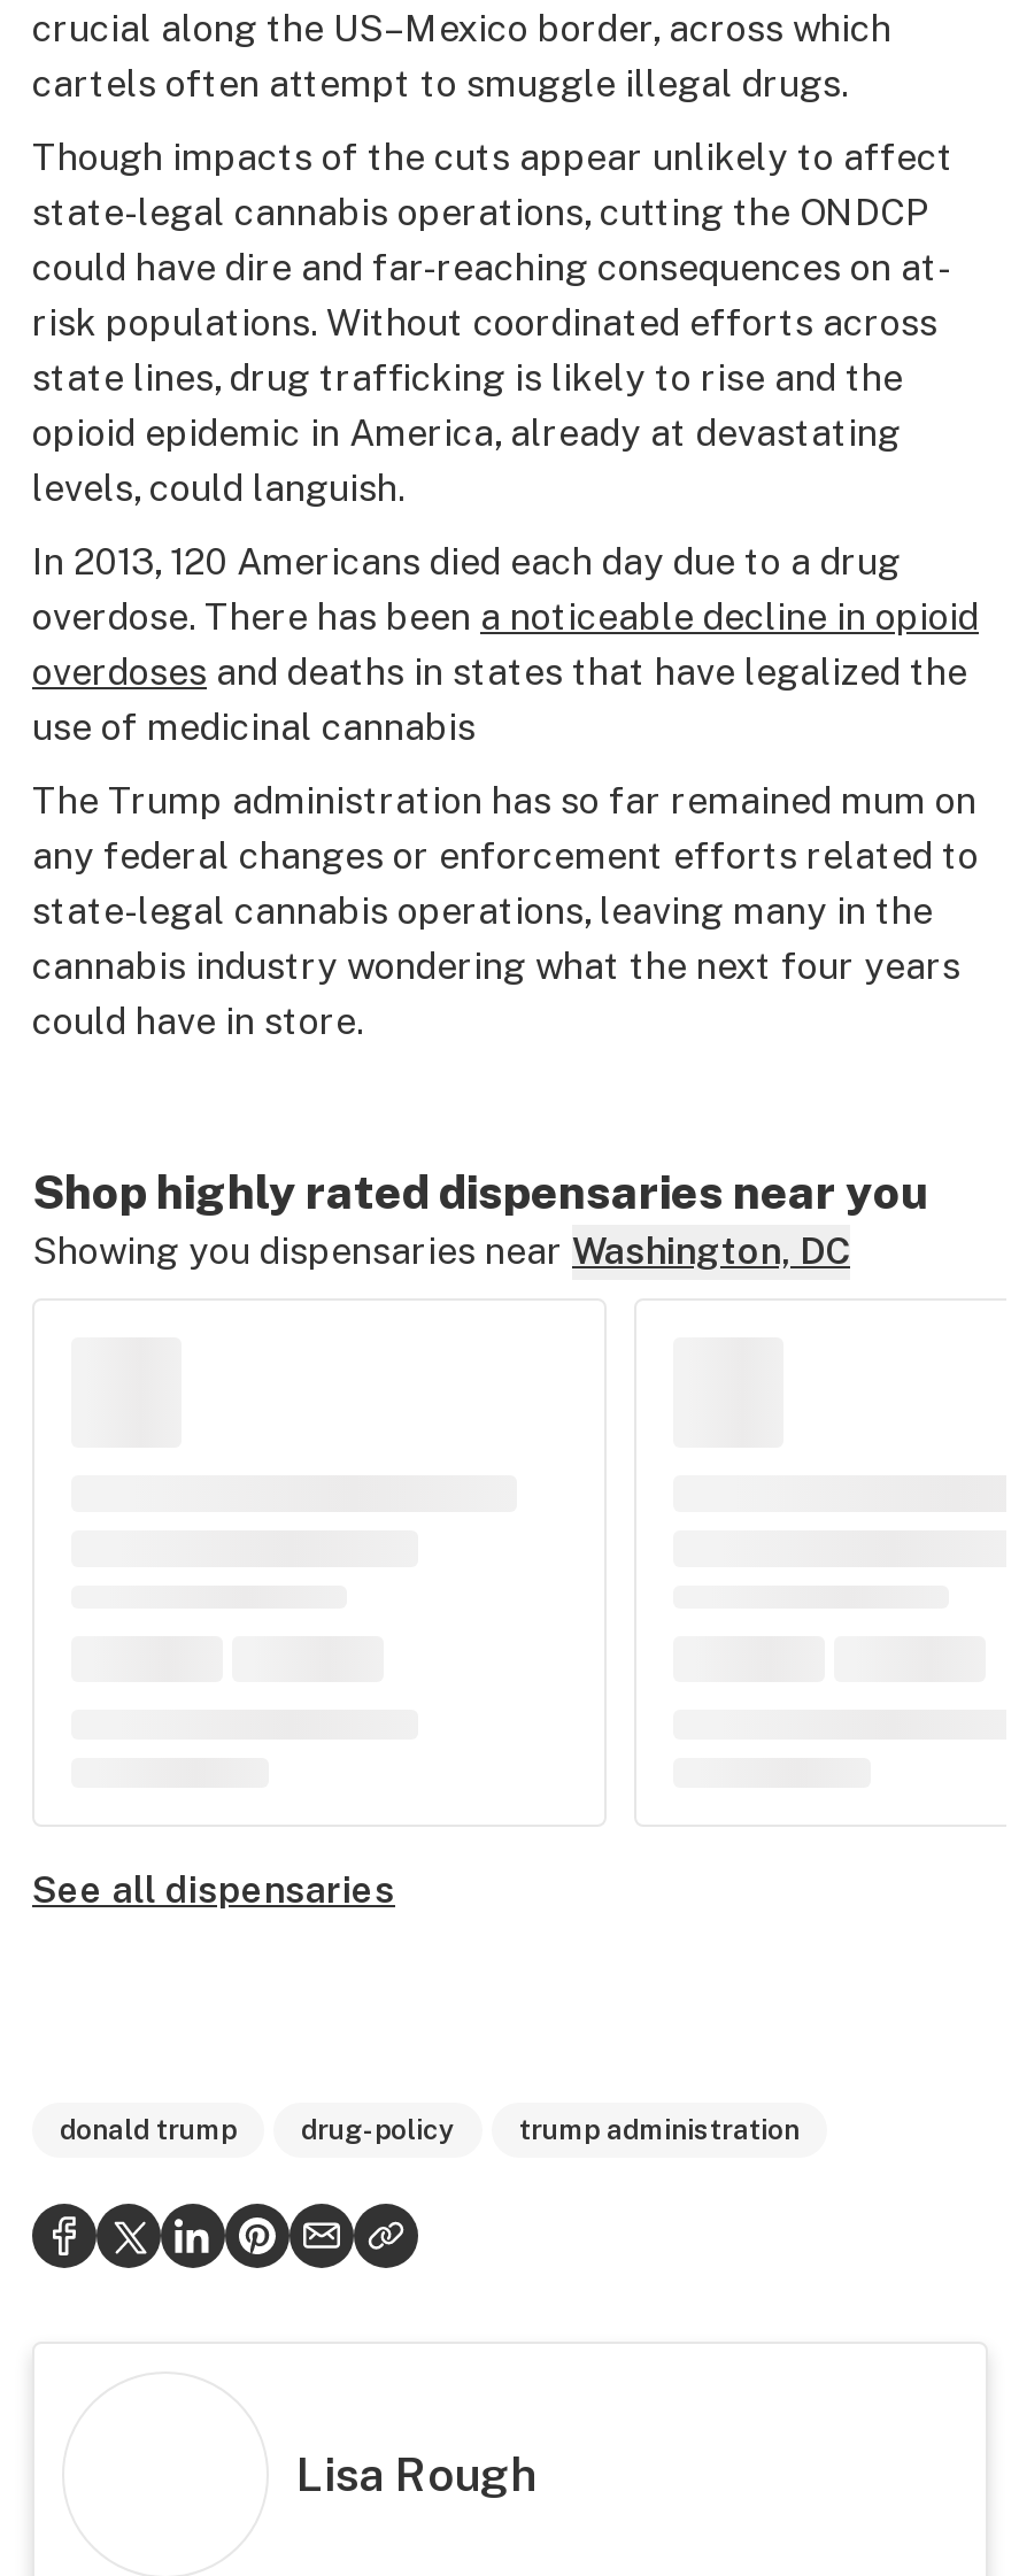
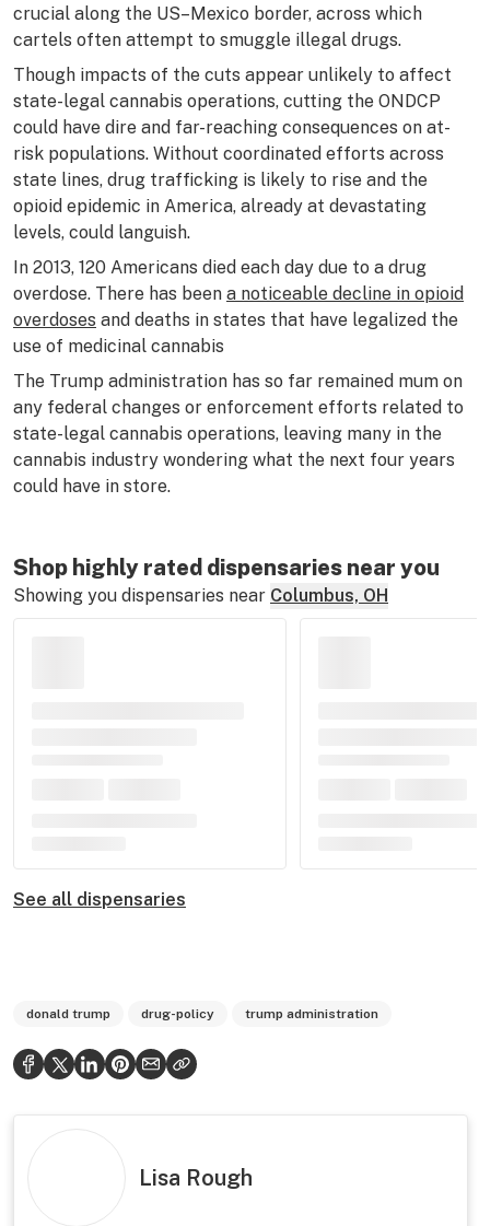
[32,1229,850,1273] Showing you dispensaries near Washington, DC -> [13,585,388,606] Showing you dispensaries near Columbus, OH

